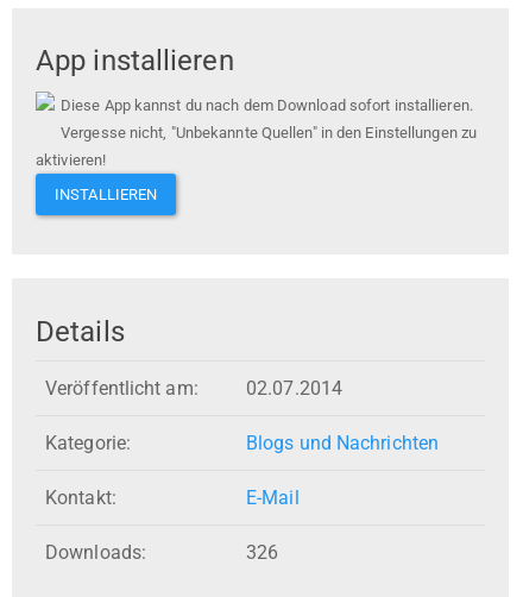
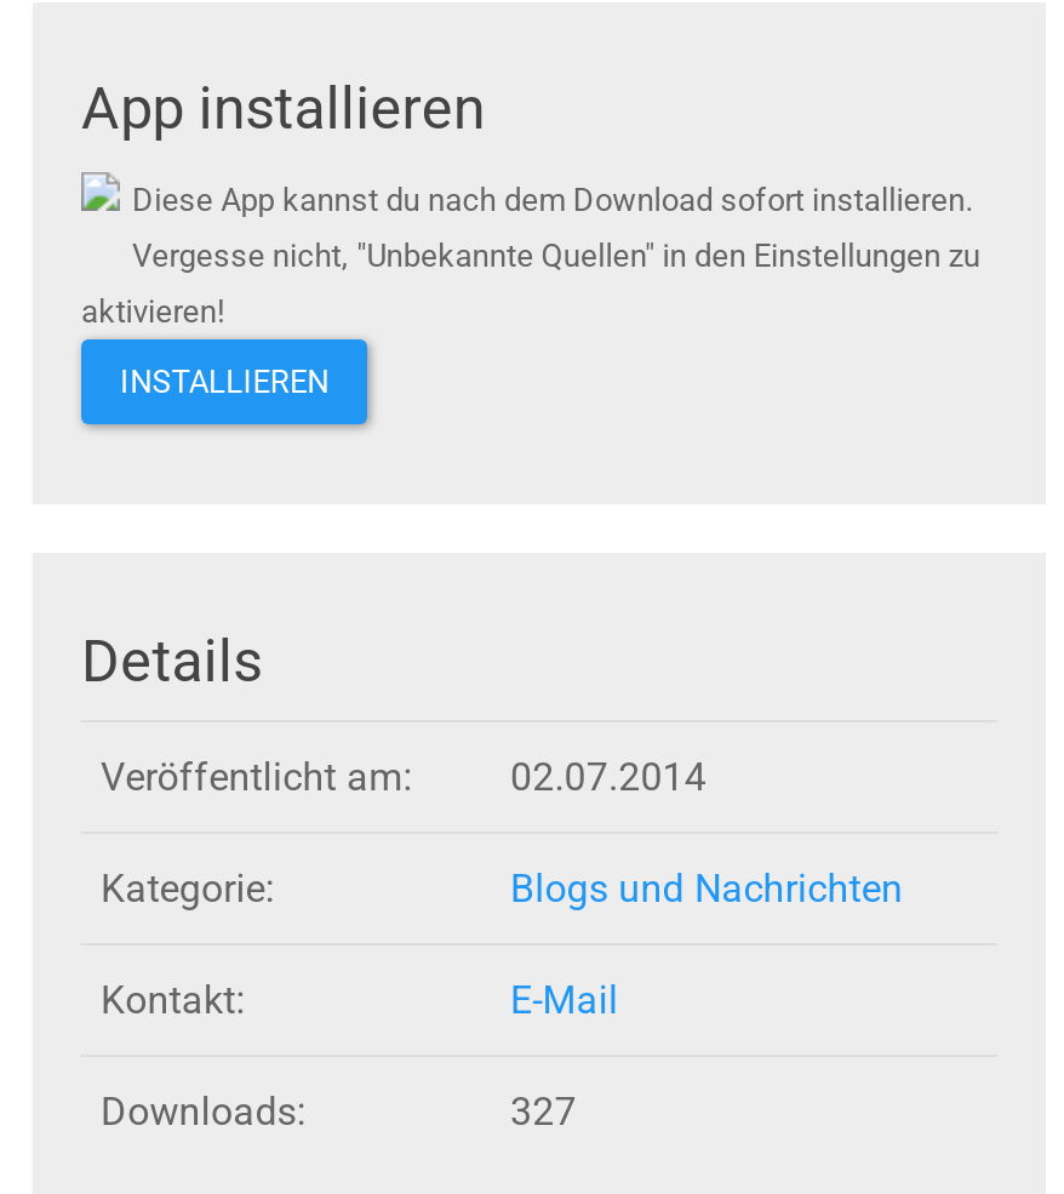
[246,541,278,564] 326 -> [510,1089,576,1135] 327

